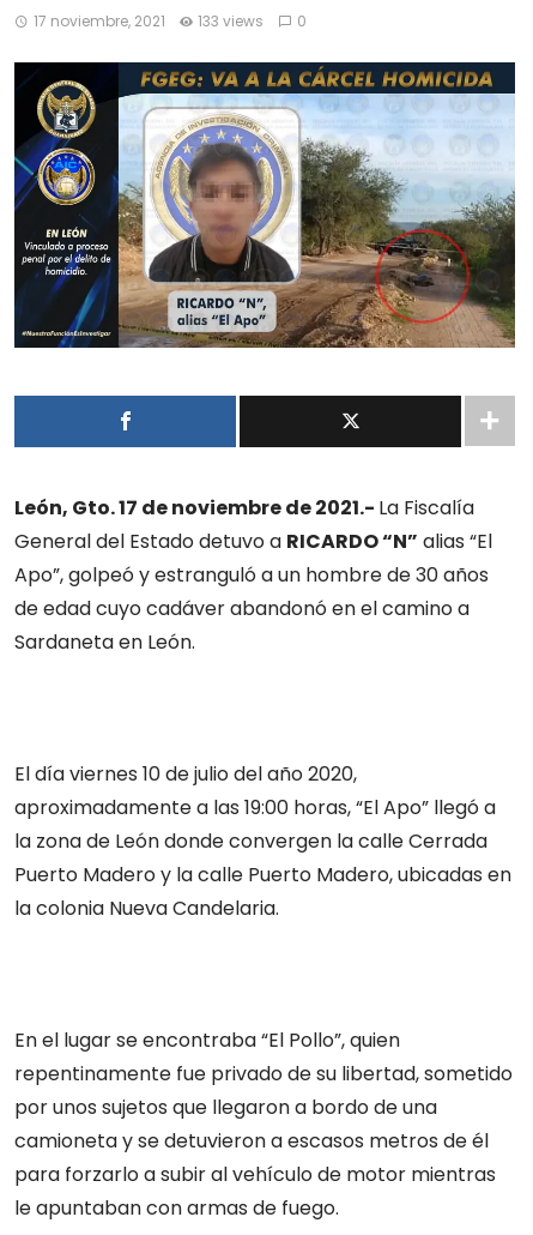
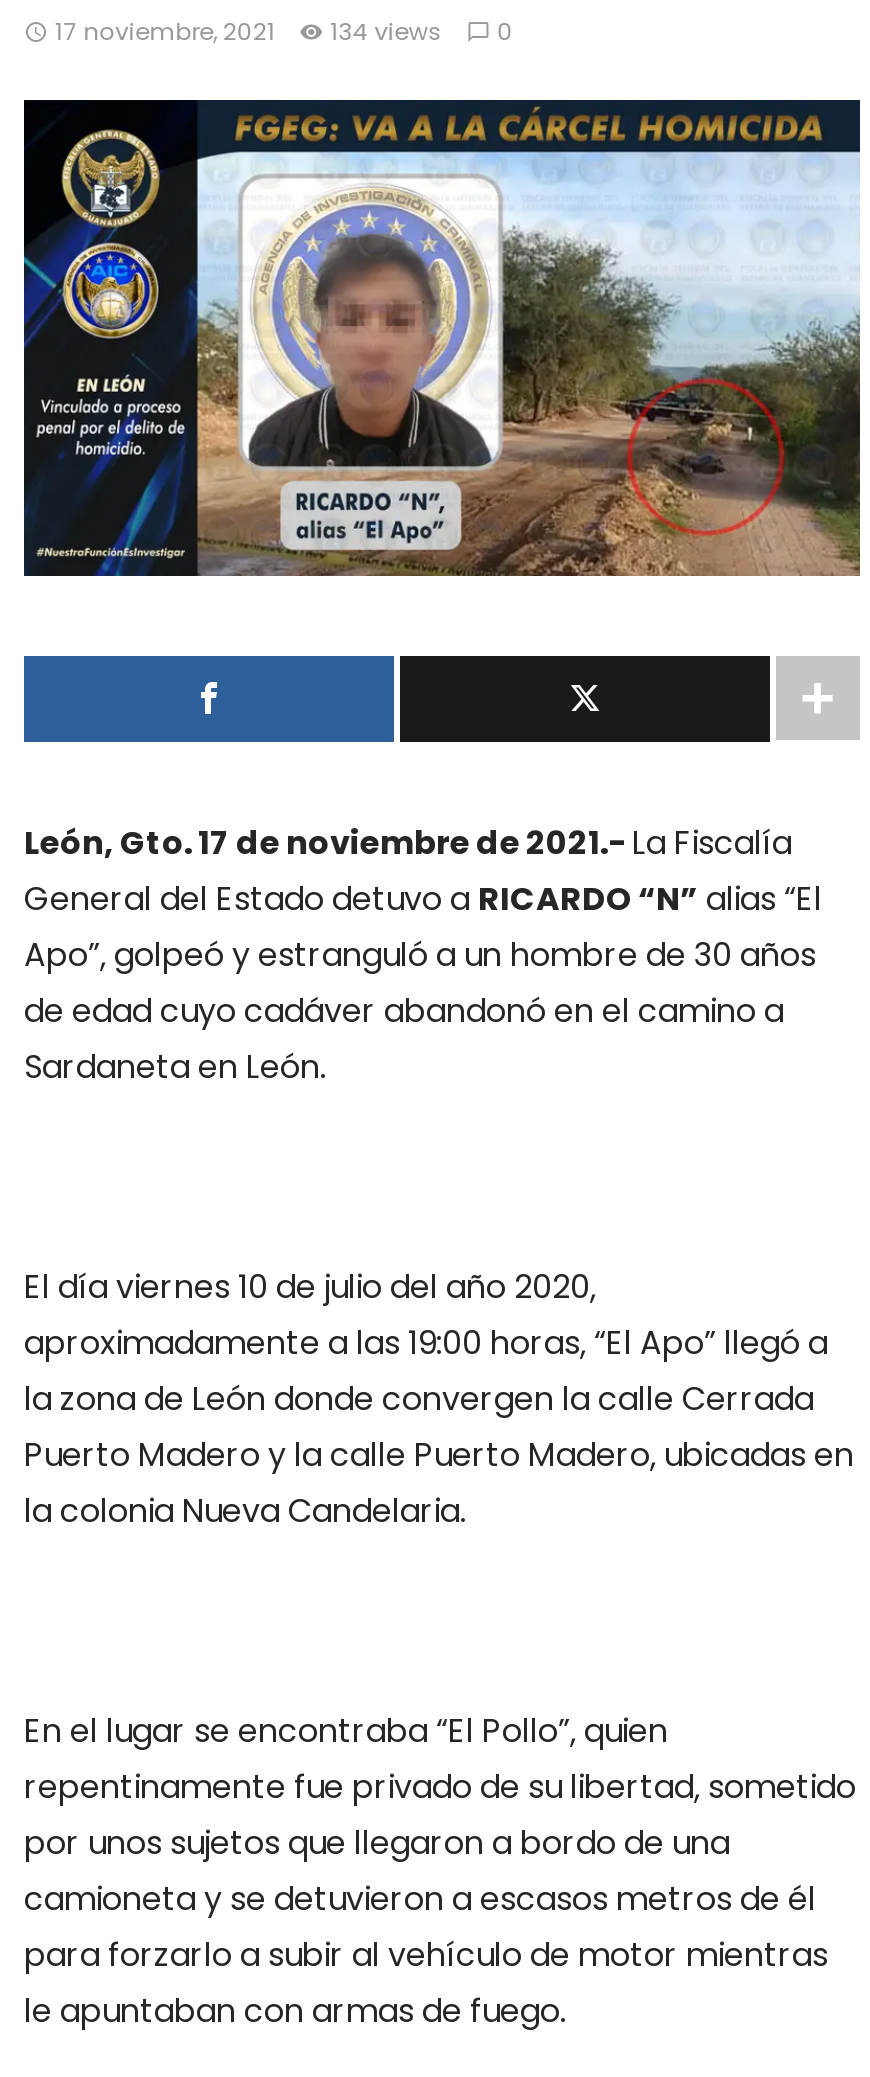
[33,11,306,31] 17 noviembre, 2021 133 views 0 -> [55,14,514,48] 17 noviembre, 2021 134 views 0

